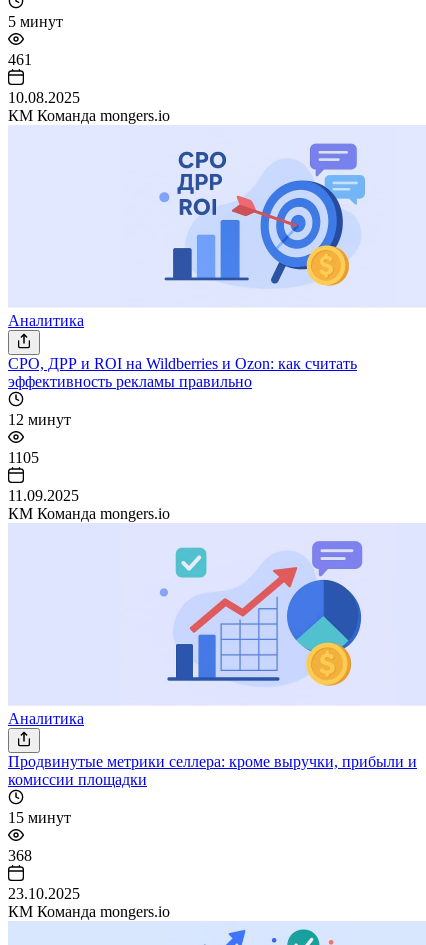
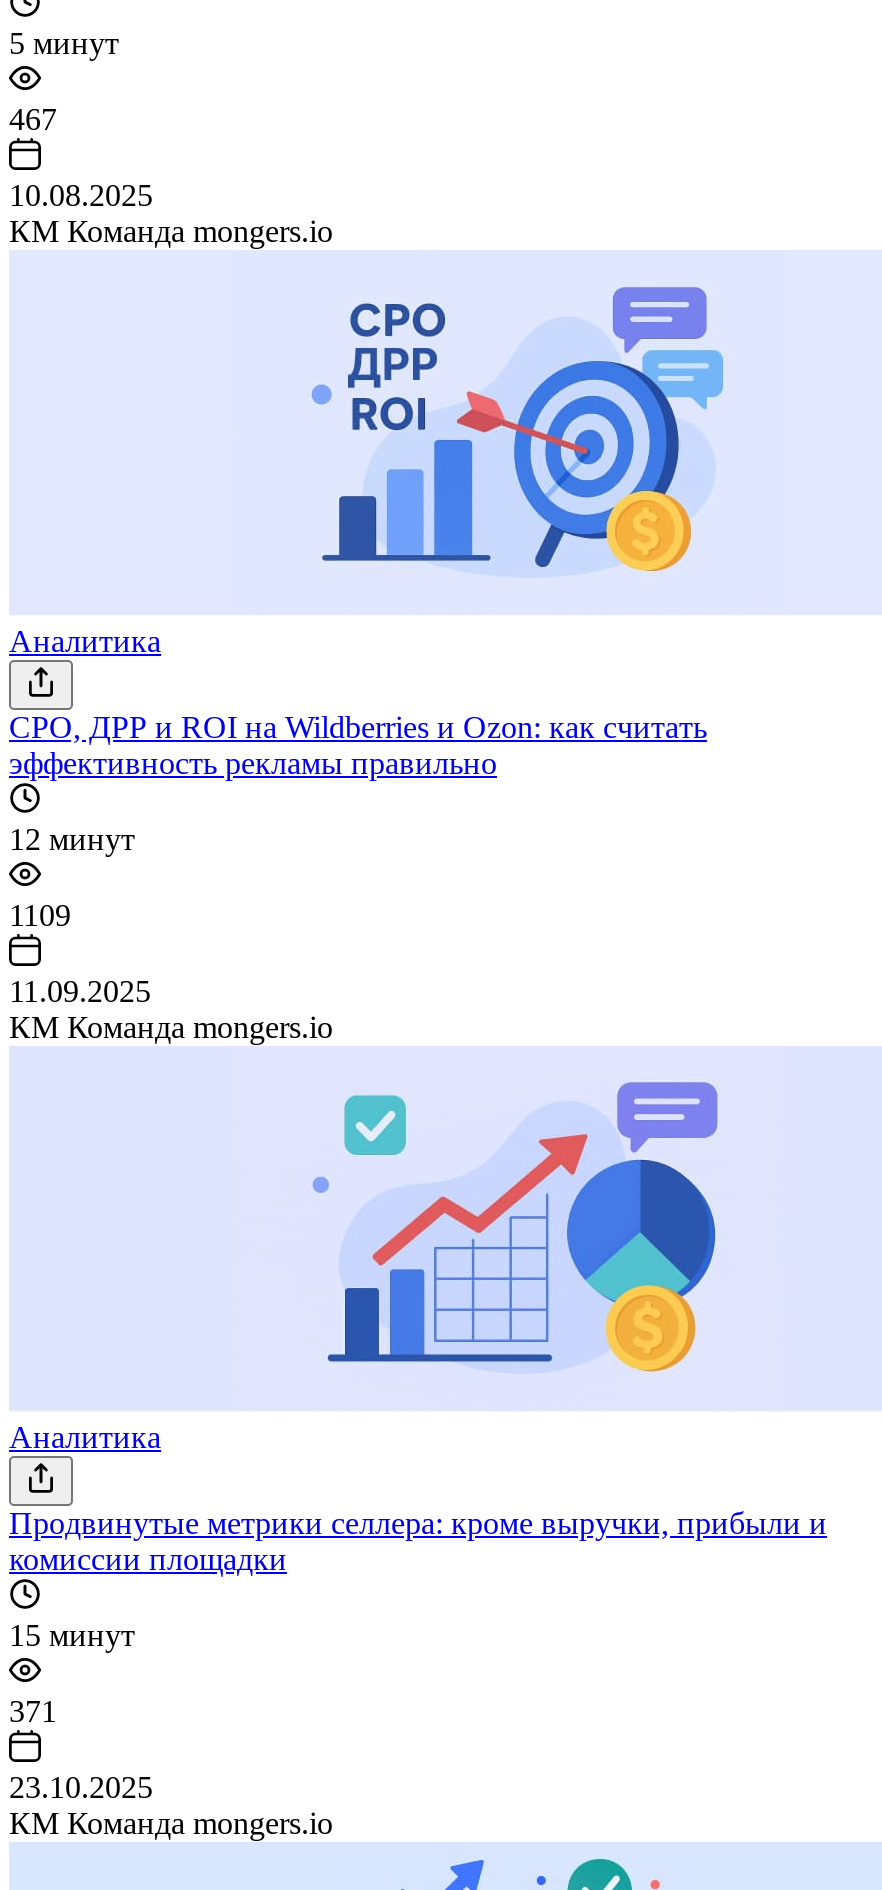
[8,51,32,68] 461 -> [9,103,57,137] 467
[8,449,39,466] 1105 -> [9,899,71,933] 1109
[8,847,32,864] 368 -> [9,1695,57,1729] 371

